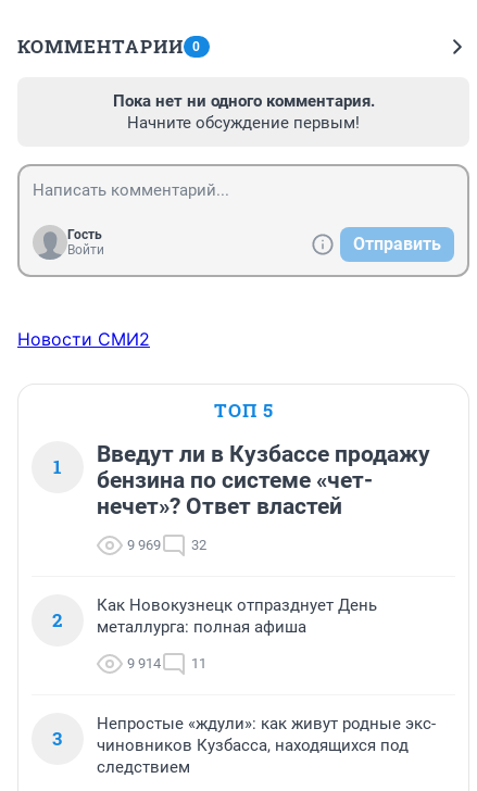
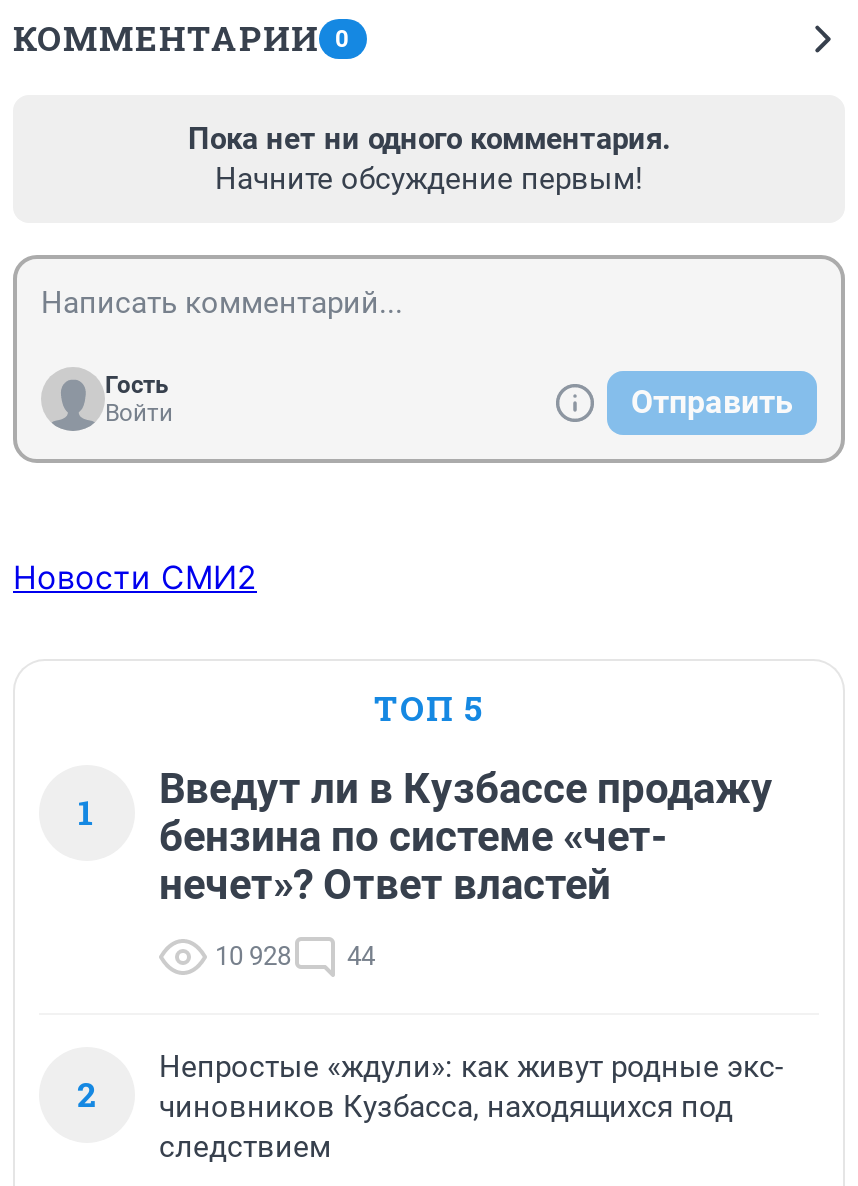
[127,536,161,553] 9 969 -> [215,940,291,970] 10 928
[191,536,206,553] 32 -> [347,940,375,970] 44
[52,595,377,750] Как Новокузнецк отпразднует День | металлурга: полная афиша | 9 914 | 11 | 3 -> none

